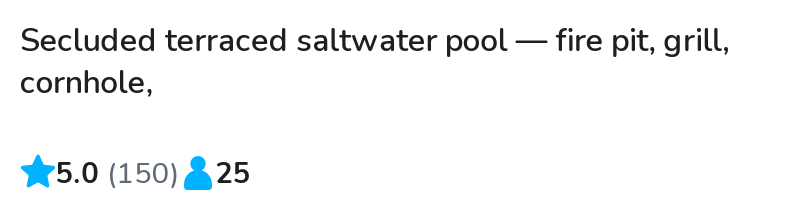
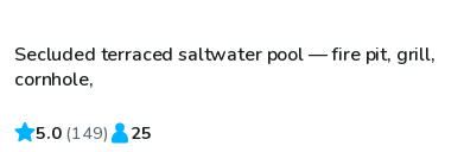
[56,153,251,193] 5.0 (150) 25 -> [36,121,151,145] 5.0 (149) 25

